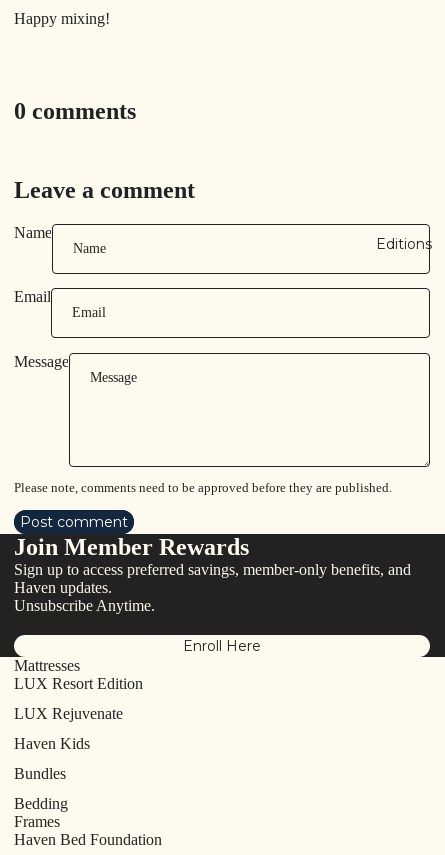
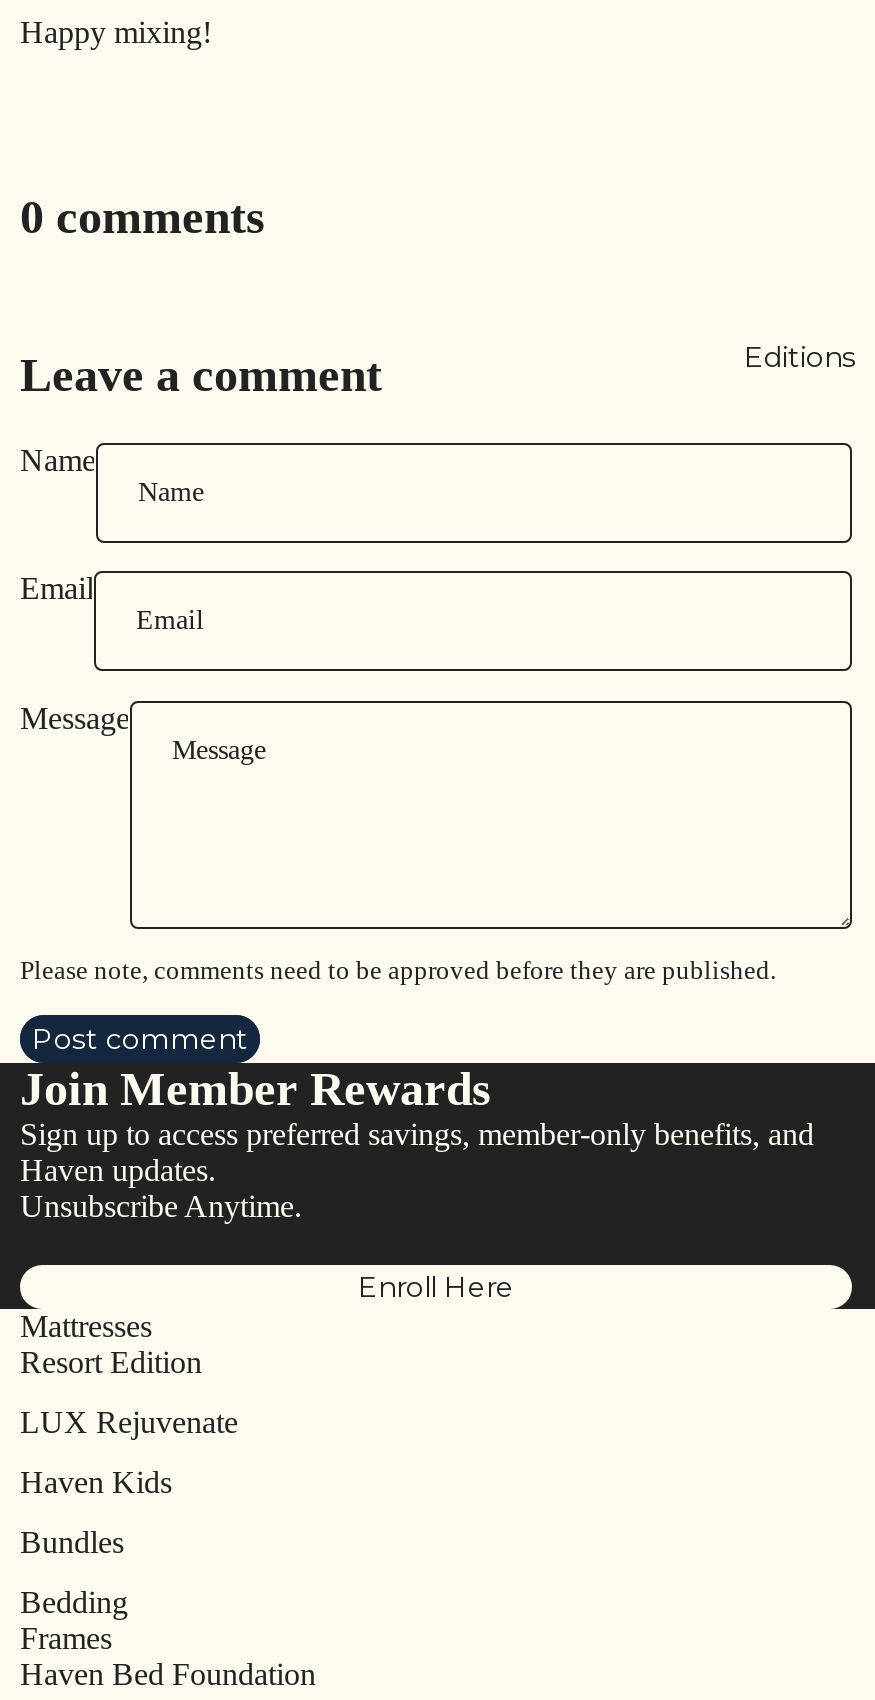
moved [376,234,432,252] -> [744,339,856,375]: Editions
[14,675,143,692] LUX Resort Edition -> [20,1345,202,1379] Resort Edition

